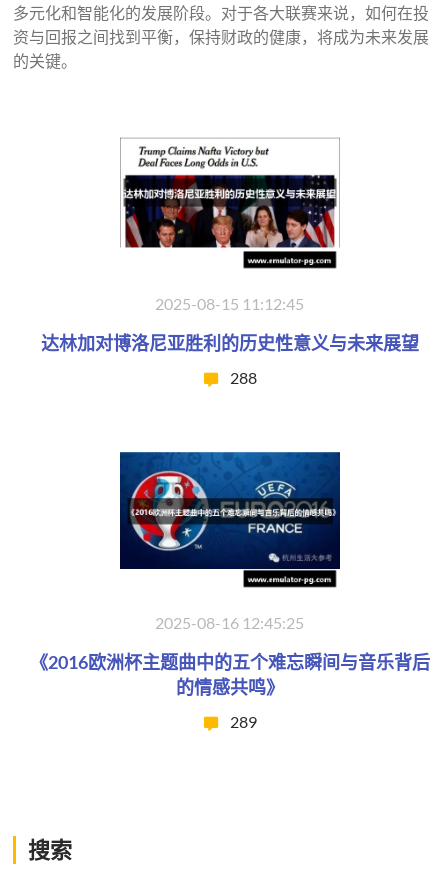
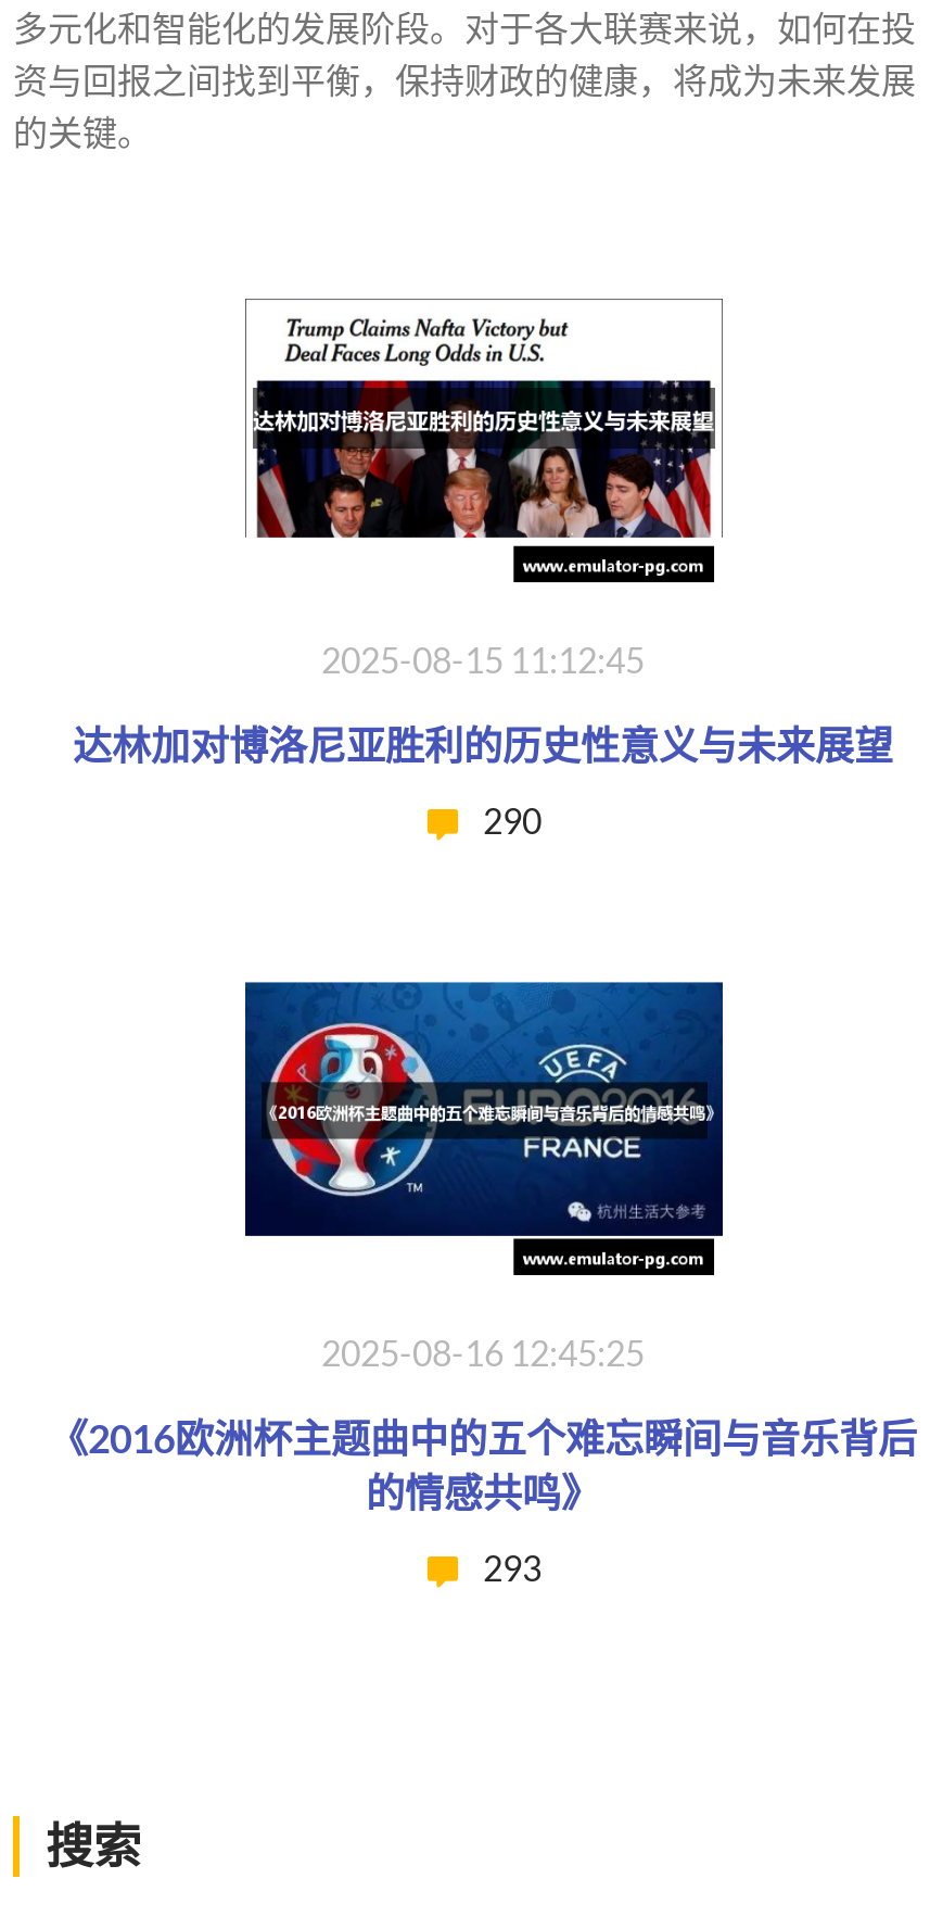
[226,368,256,387] 288 -> [476,799,542,840] 290
[226,712,256,731] 289 -> [476,1546,542,1587] 293

